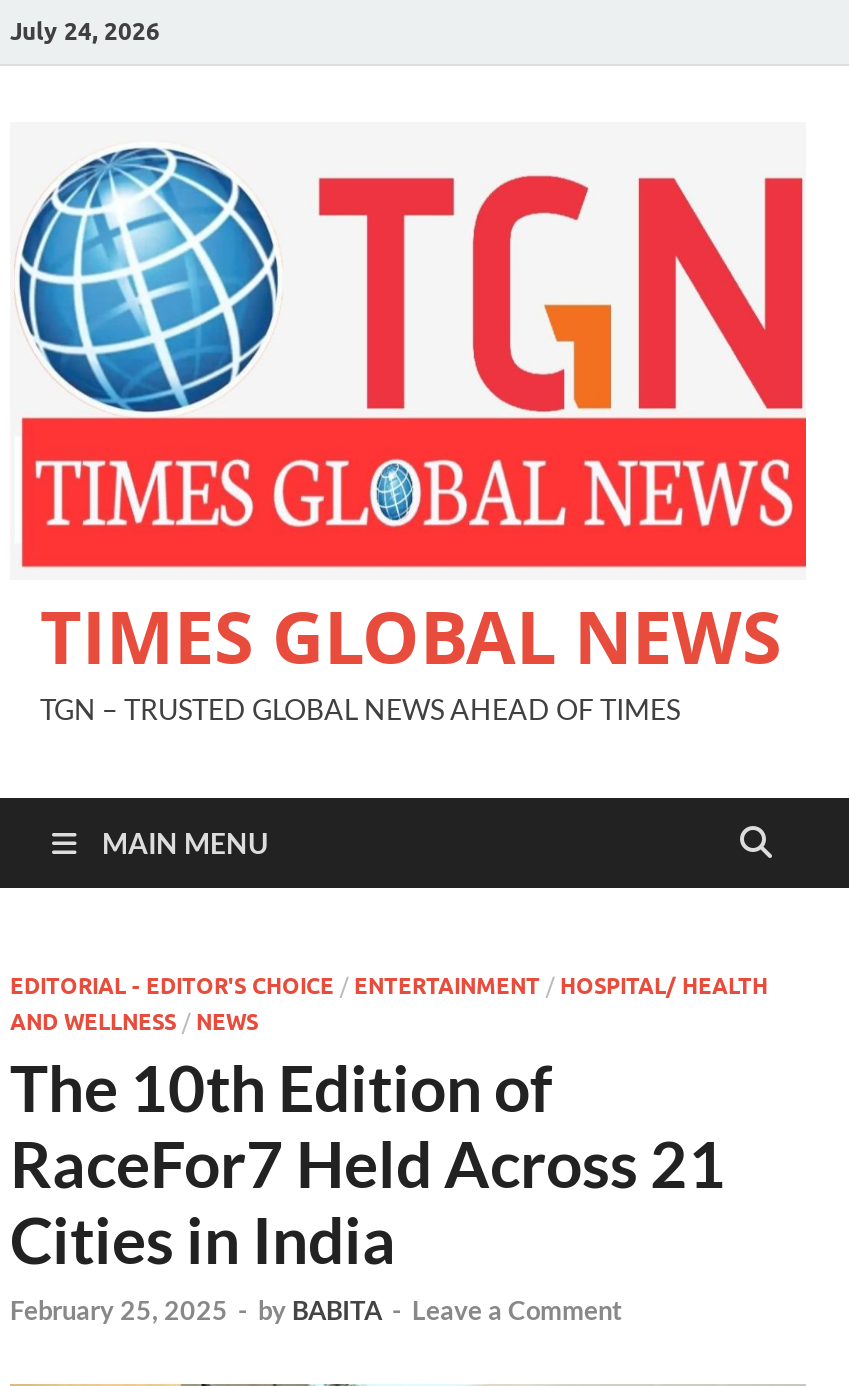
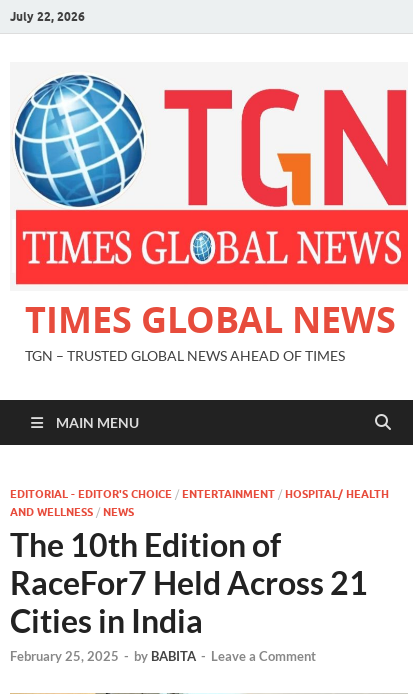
[10,15,160,45] July 24, 2026 -> [10,8,85,23] July 22, 2026

